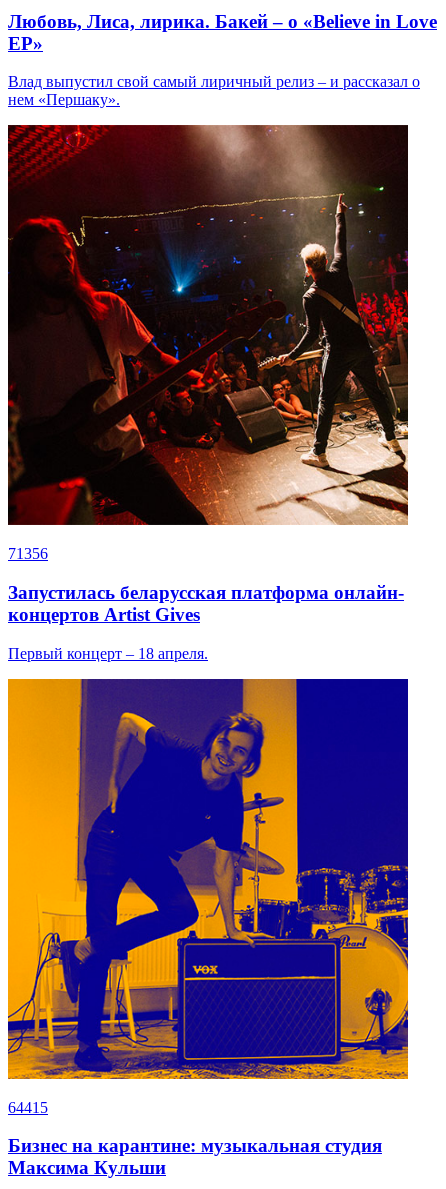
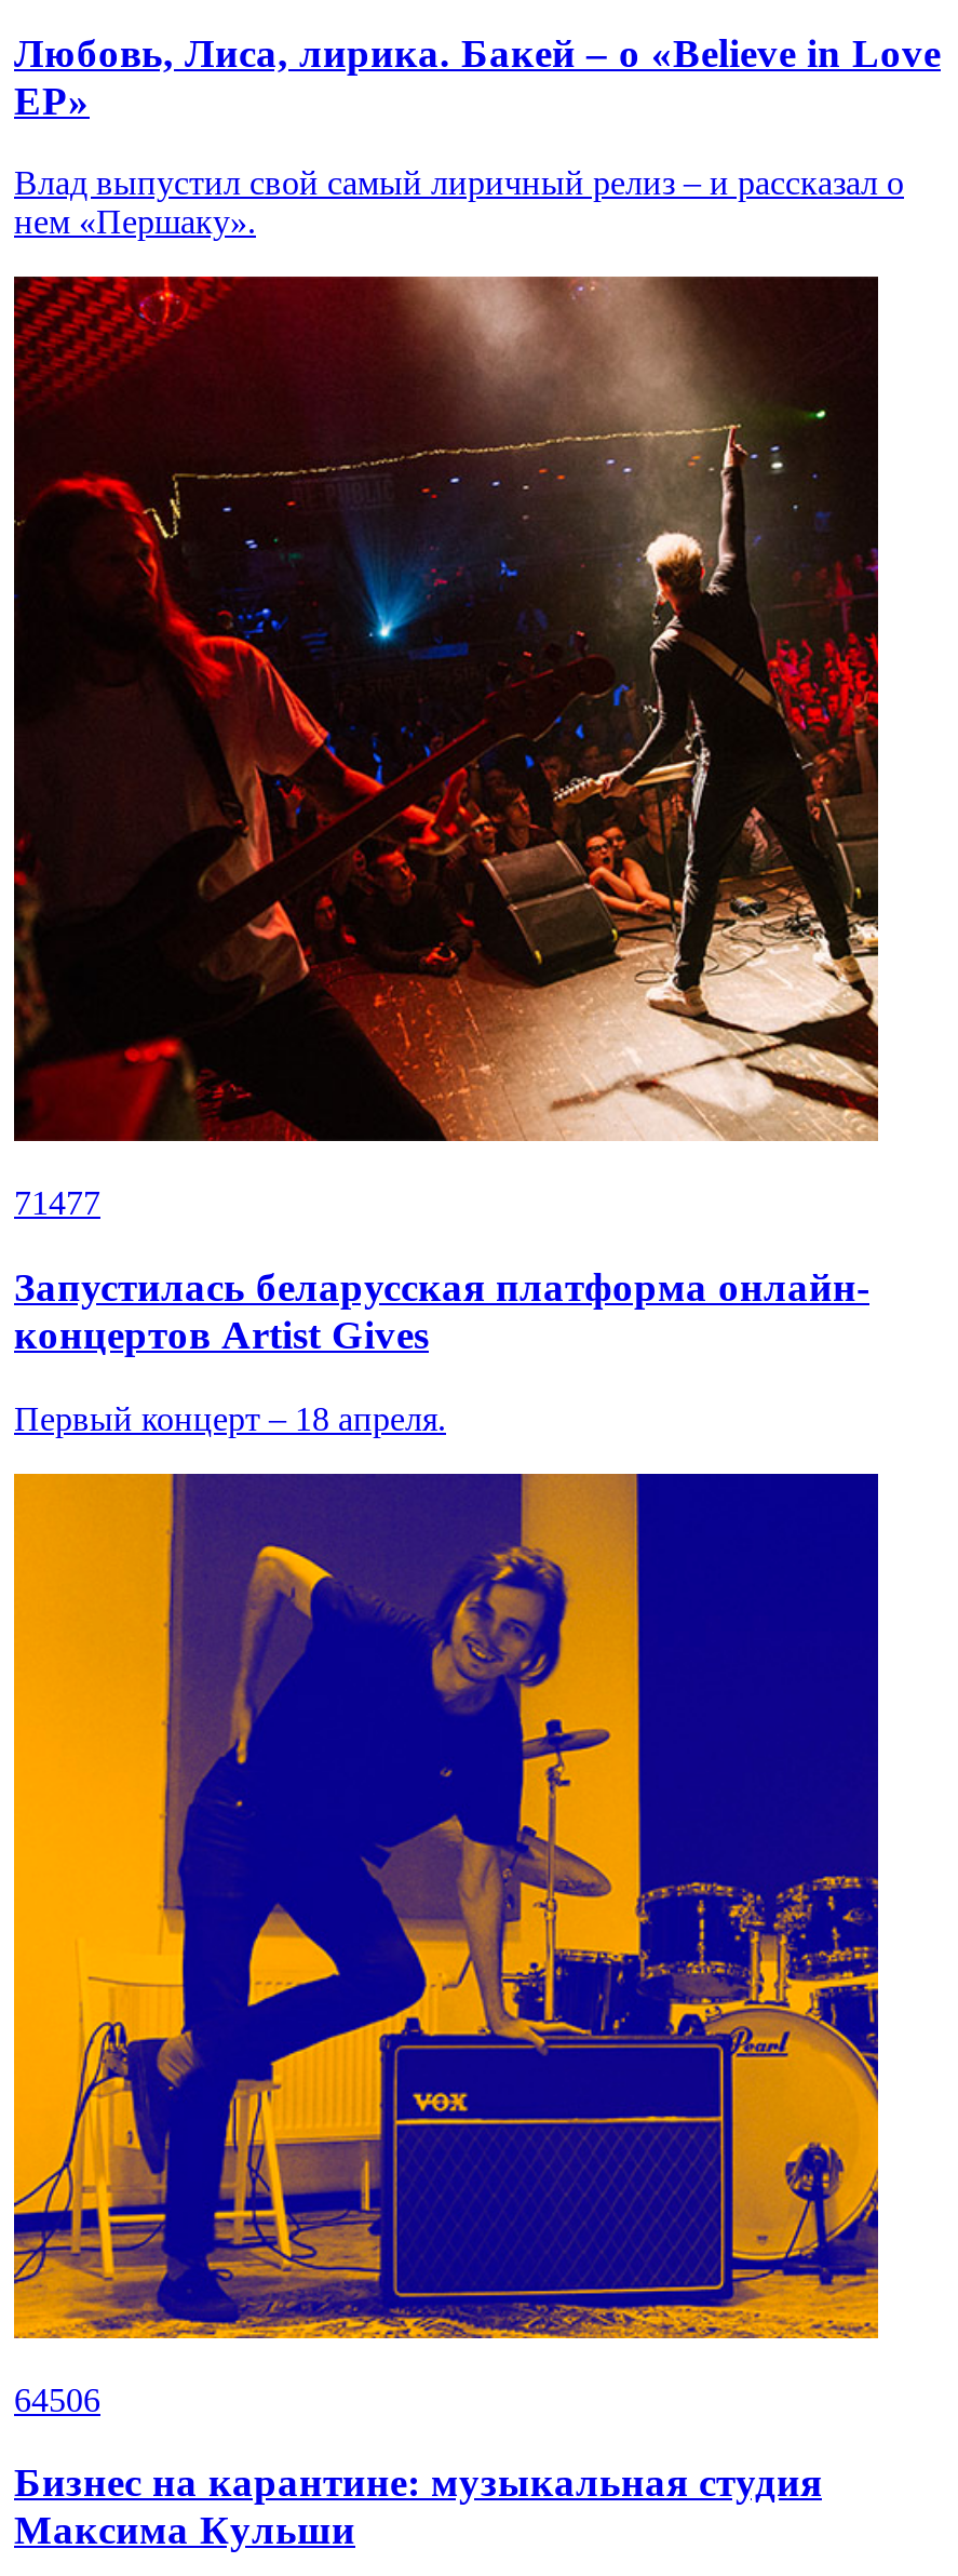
[8,545,48,562] 71356 -> [14,1185,100,1221] 71477
[8,1099,48,1116] 64415 -> [14,2381,100,2418] 64506

